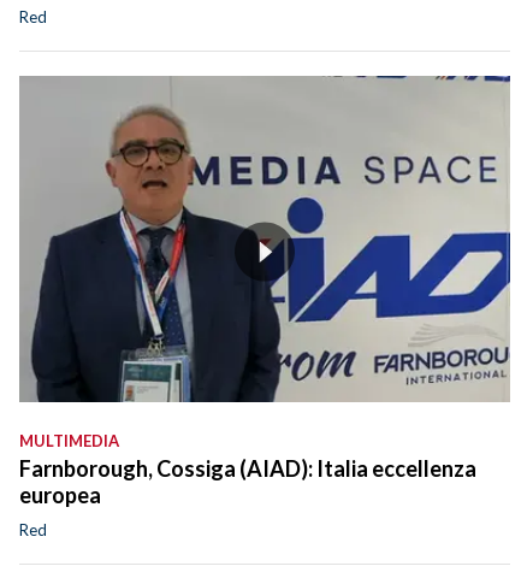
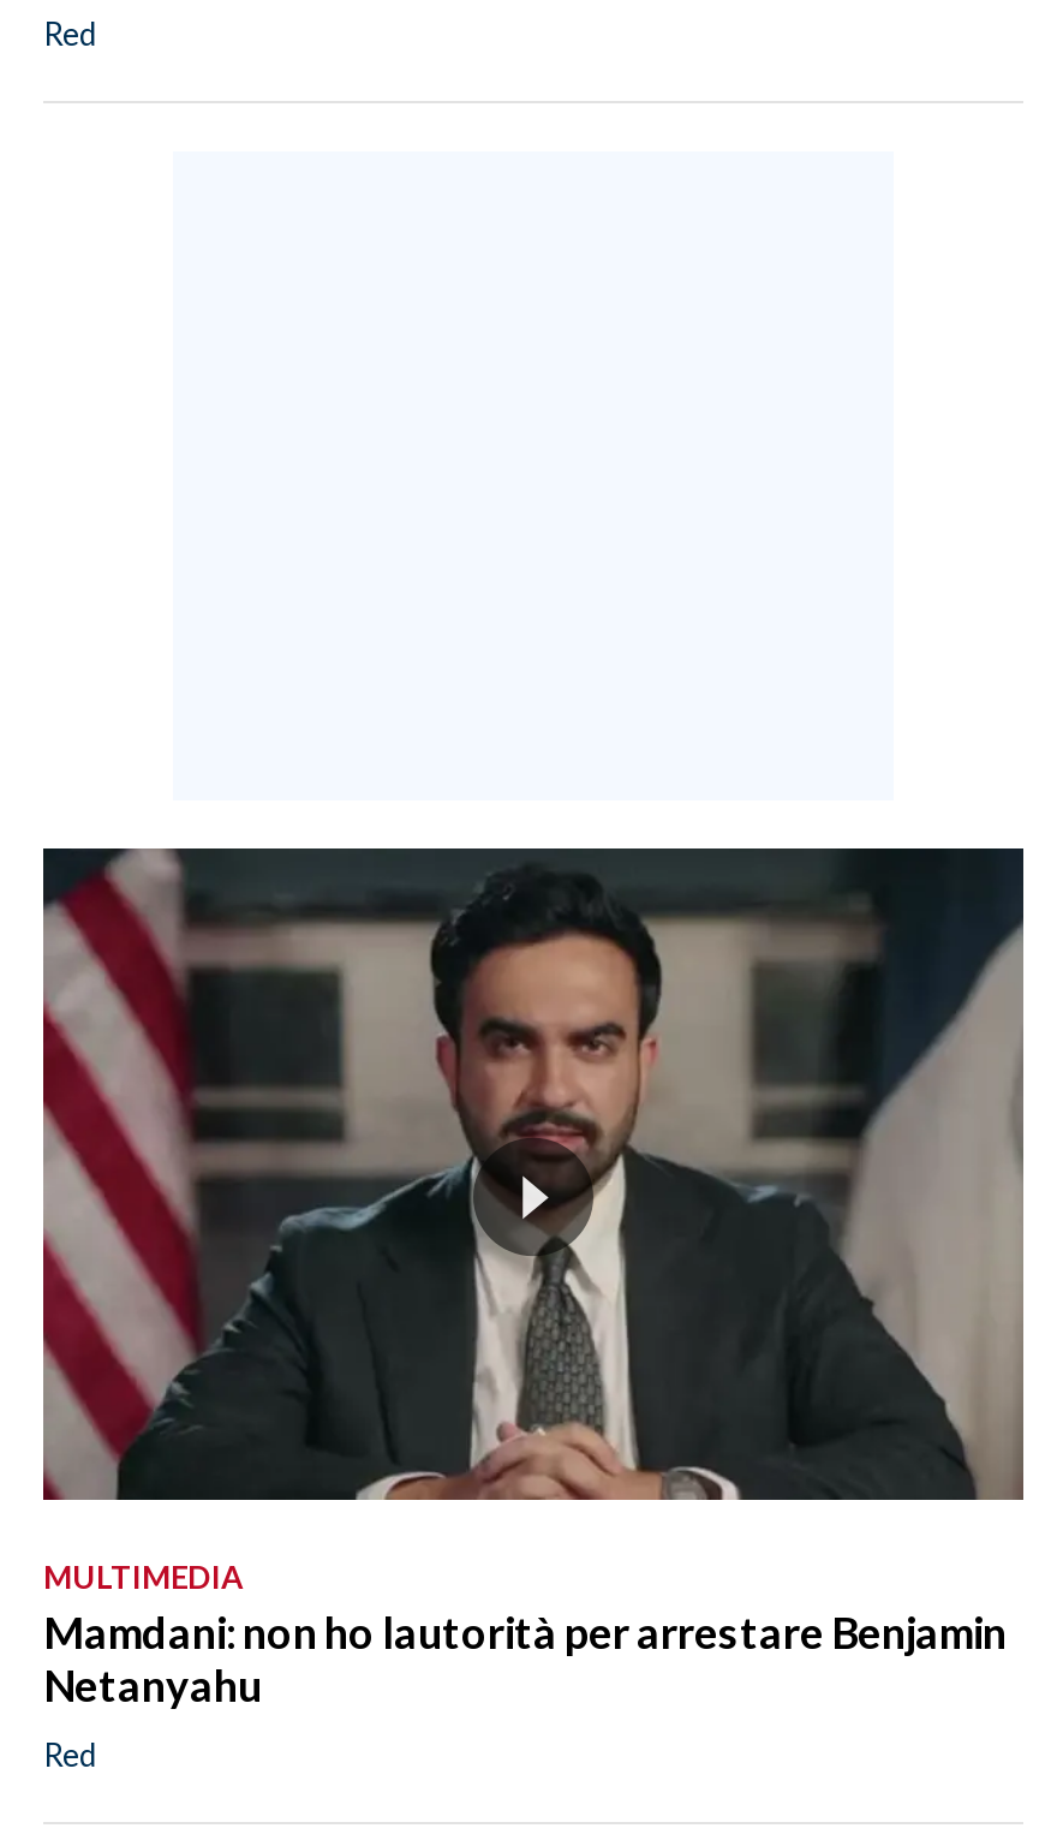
[19,76,511,403] [image] -> [41,847,1026,1503] [image]
[19,456,476,509] Farnborough, Cossiga (AIAD): Italia eccellenza | europea -> [43,1605,1007,1711] Mamdani: non ho lautorità per arrestare Benjamin | Netanyahu

